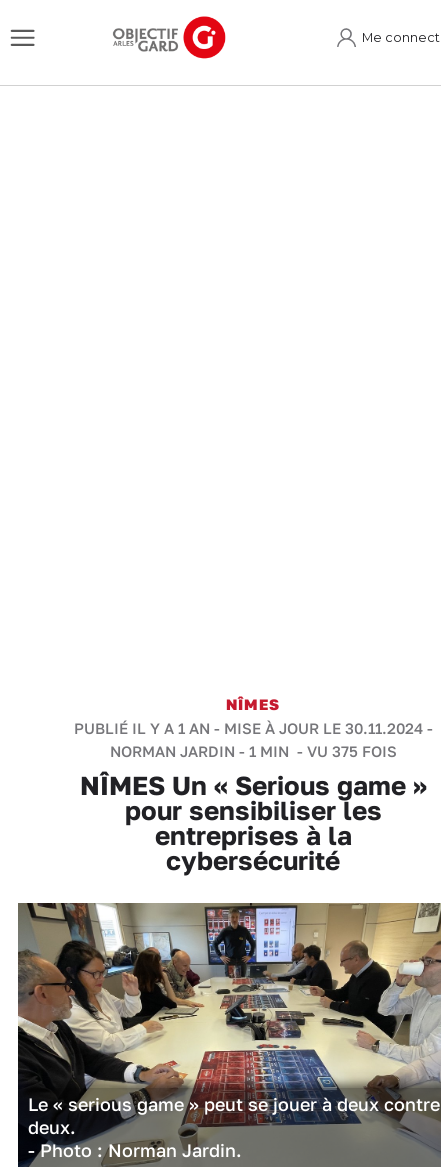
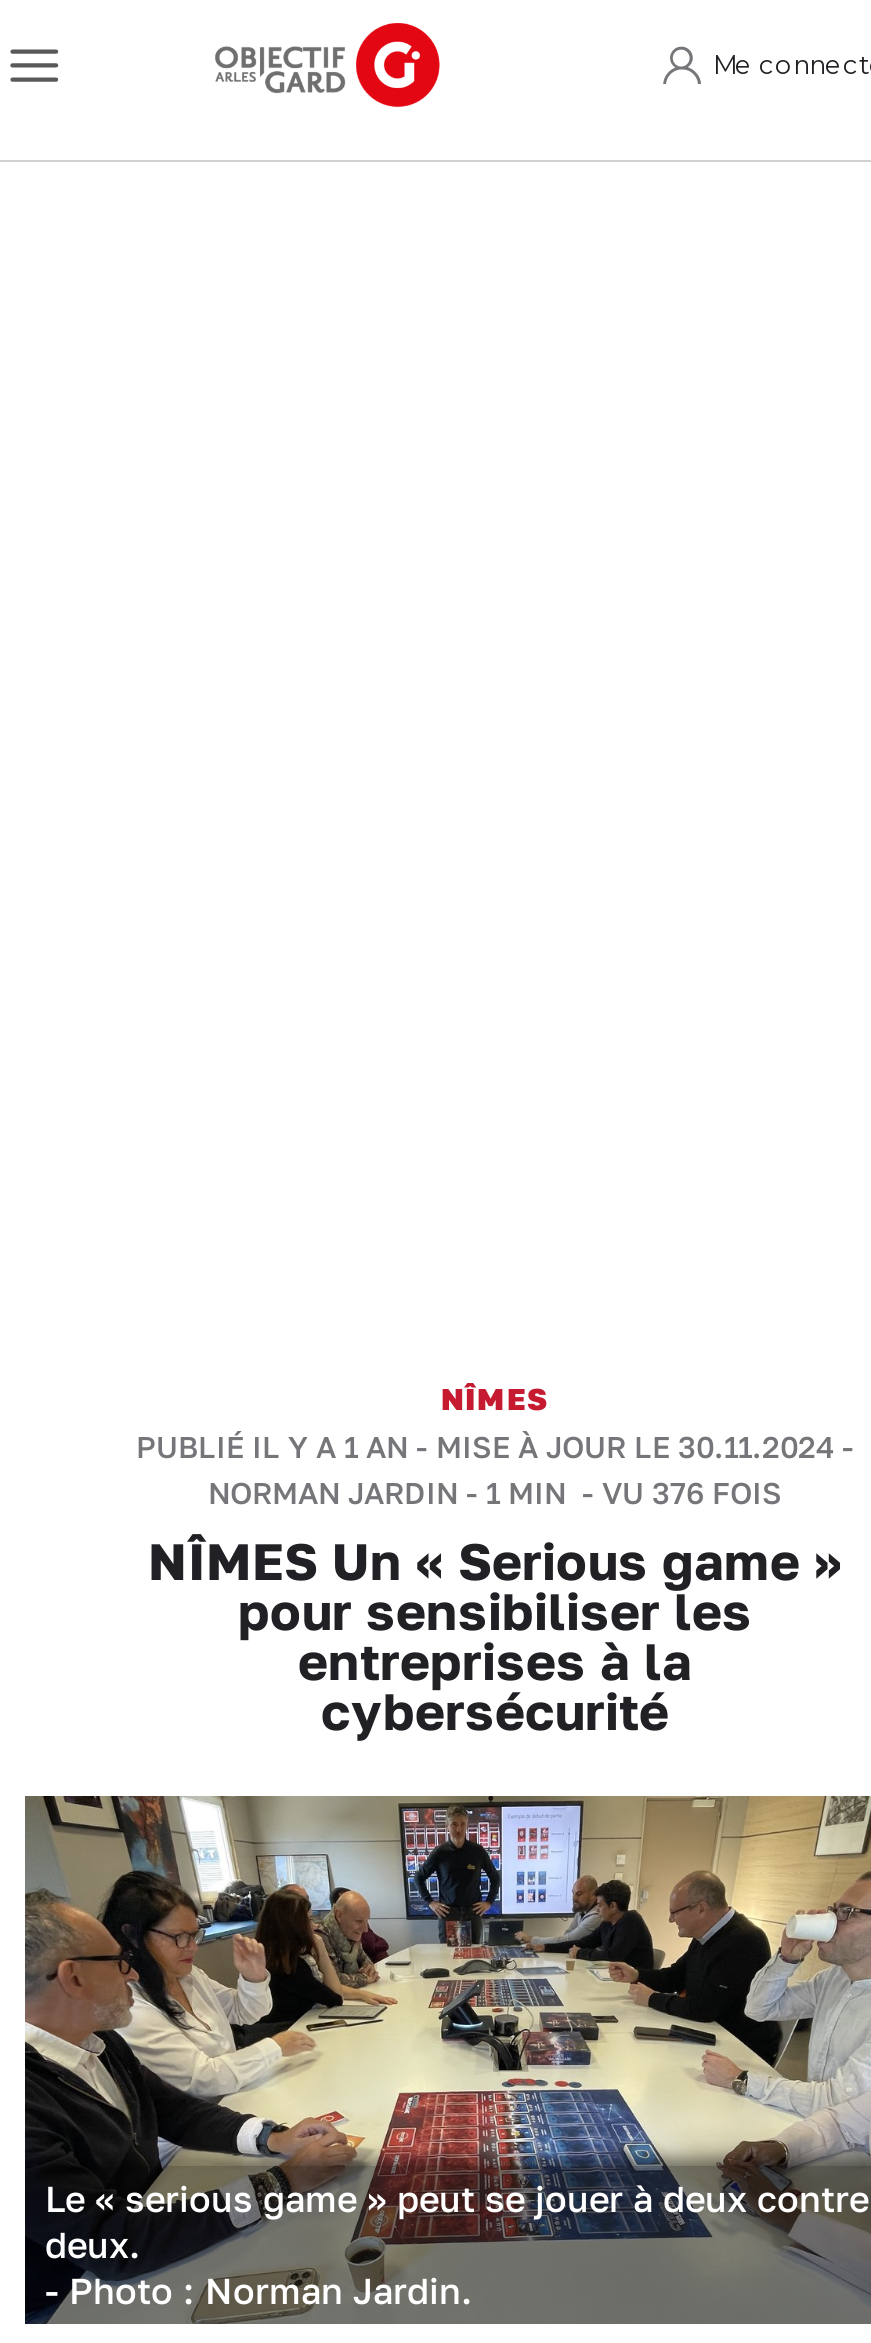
[109,742,396,760] NORMAN JARDIN - 1 MIN - VU 375 FOIS -> [208,1474,782,1510] NORMAN JARDIN - 1 MIN - VU 376 FOIS

